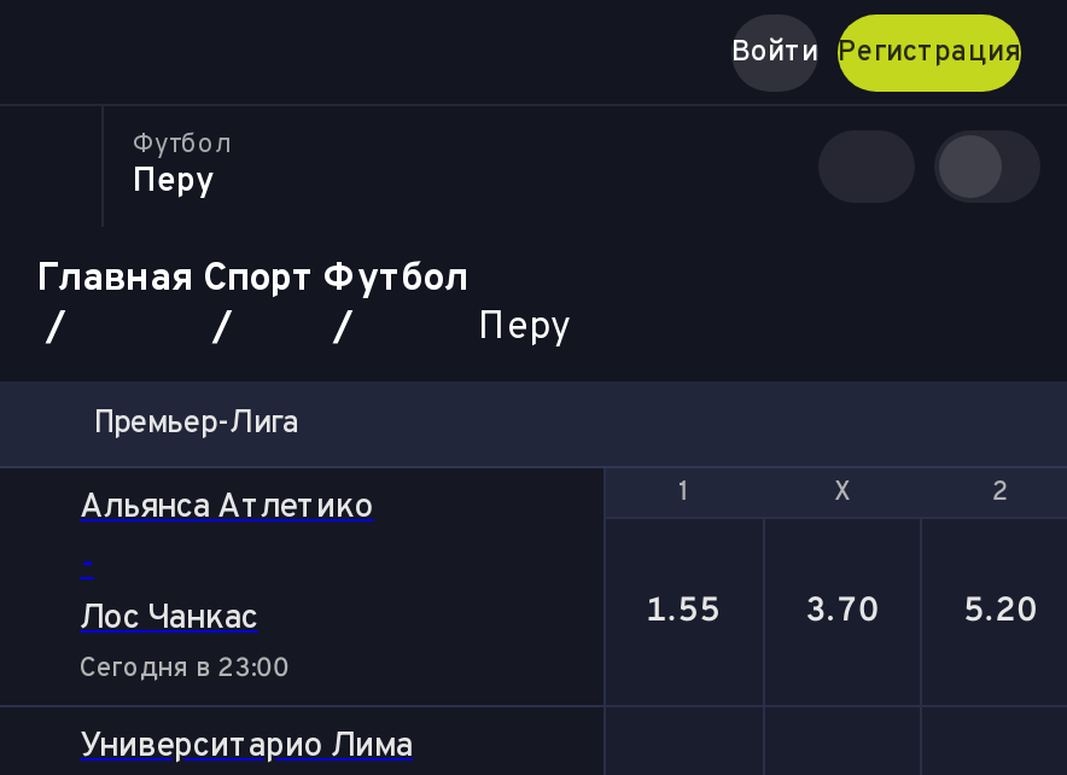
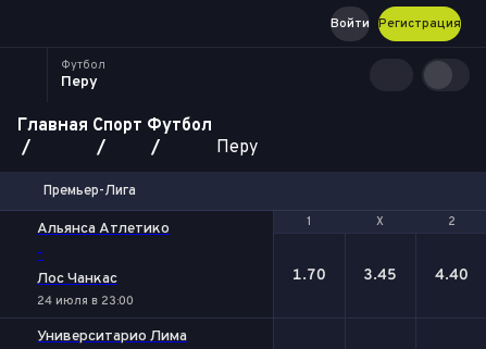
[646,590,721,631] 1.55 -> [292,266,326,284] 1.70
[805,590,880,631] 3.70 -> [364,266,397,284] 3.45
[963,590,1038,631] 5.20 -> [435,266,469,284] 4.40
[80,652,290,686] Сегодня в 23:00 -> [37,294,134,309] 24 июля в 23:00

